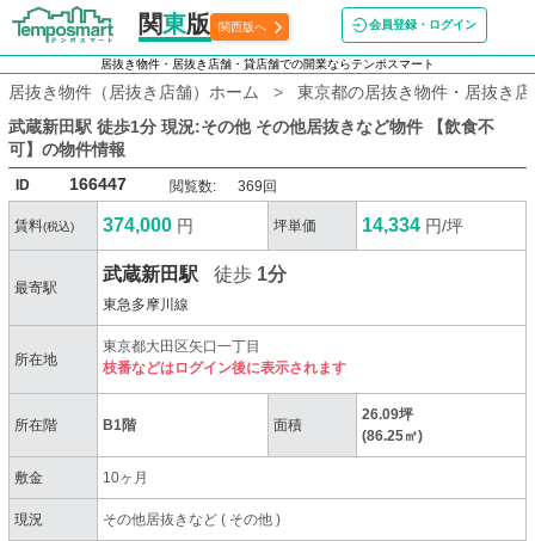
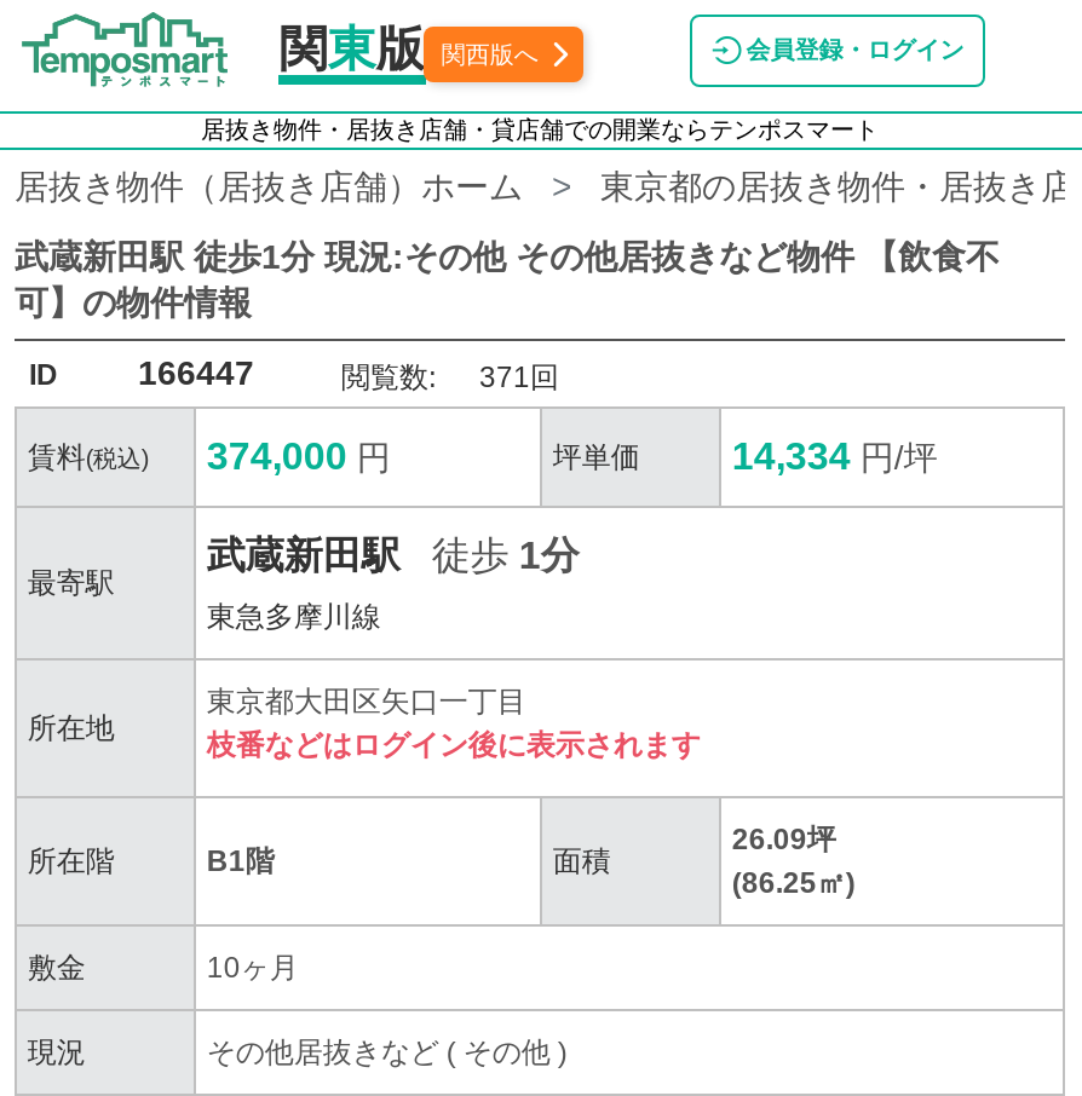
[170,178,277,195] 閲覧数: 369回 -> [341,360,559,394] 閲覧数: 371回

